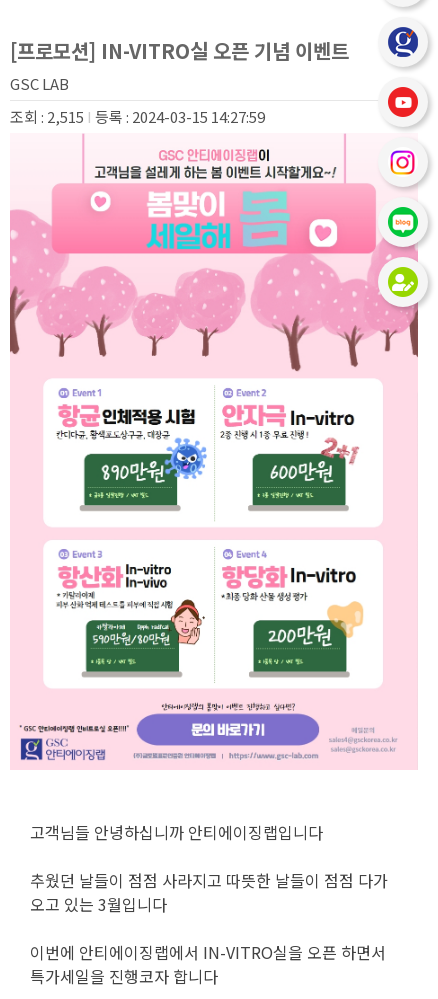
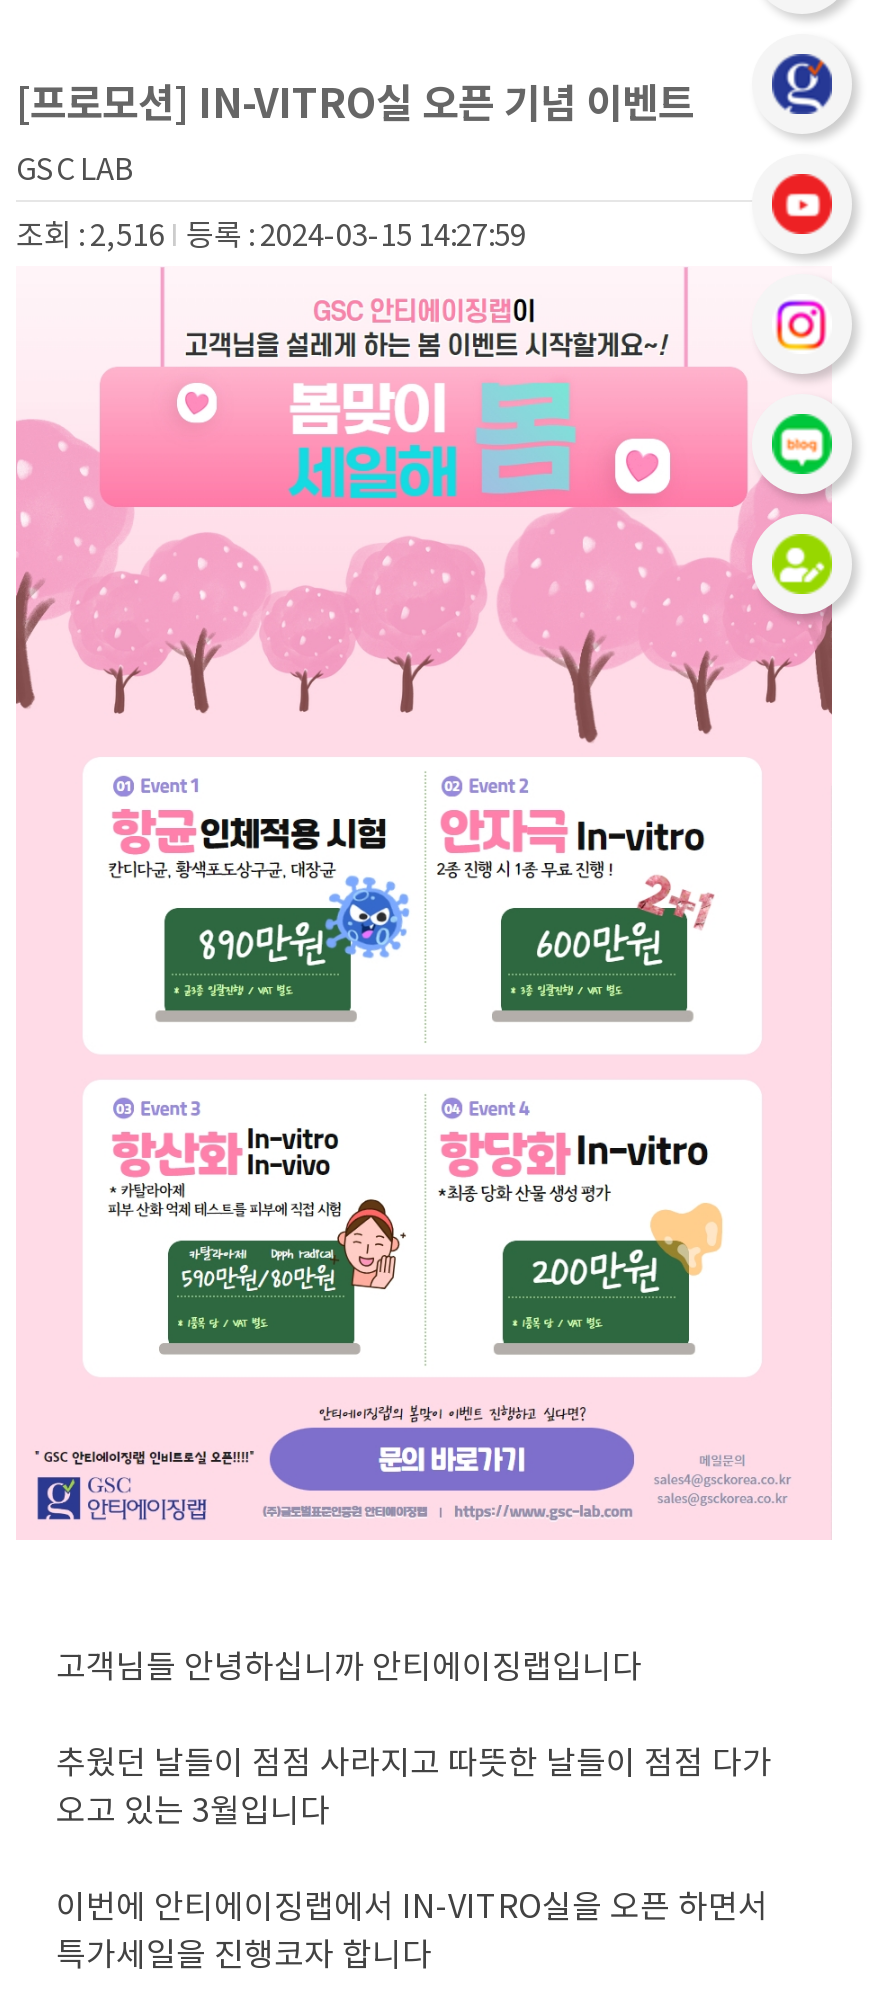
[10,106,265,127] 조회 : 2,515 I 등록 : 2024-03-15 14:27:59 -> [16,212,526,254] 조회 : 2,516 I 등록 : 2024-03-15 14:27:59

